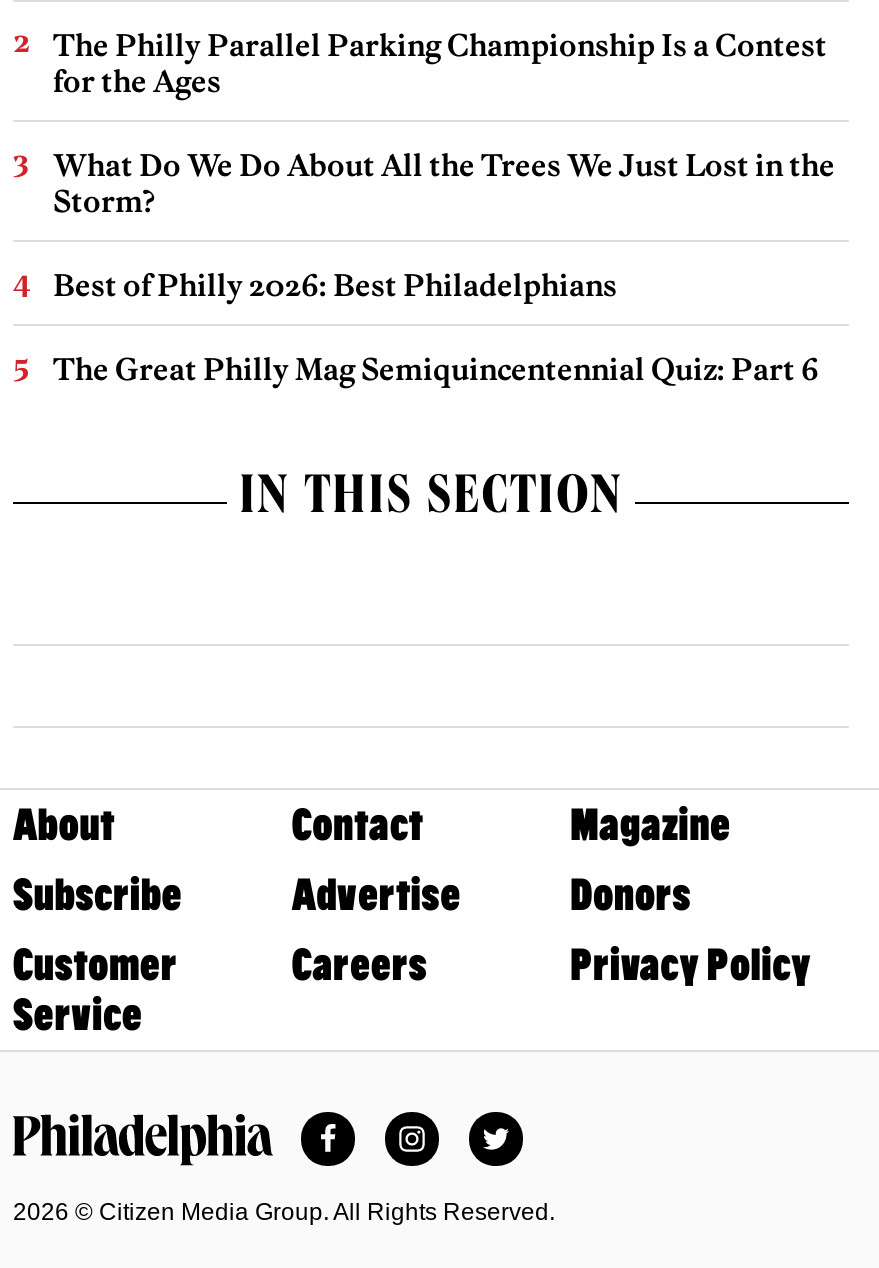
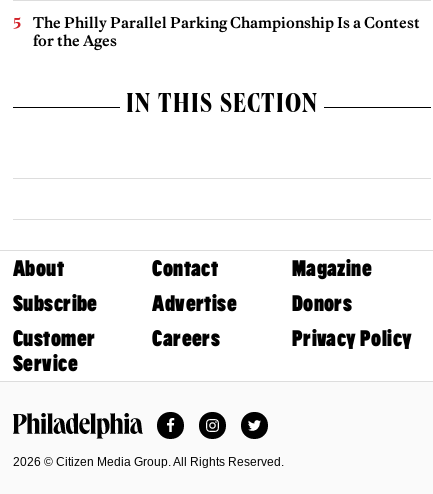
[53,146,835,388] What Do We Do About All the Trees We Just Lost in the | Storm? | Best of Philly 2026: Best Philadelphians | The Great Philly Mag Semiquincentennial Quiz: Part 6 -> none

